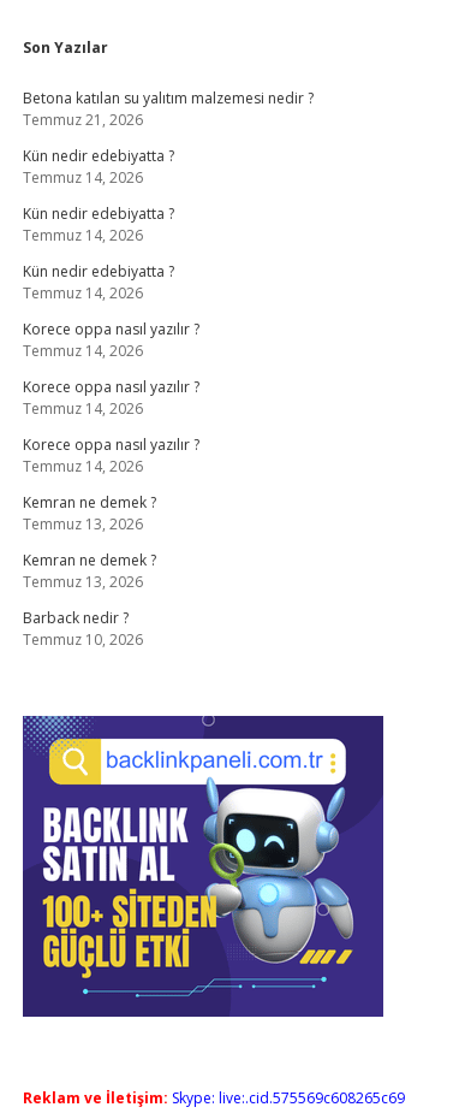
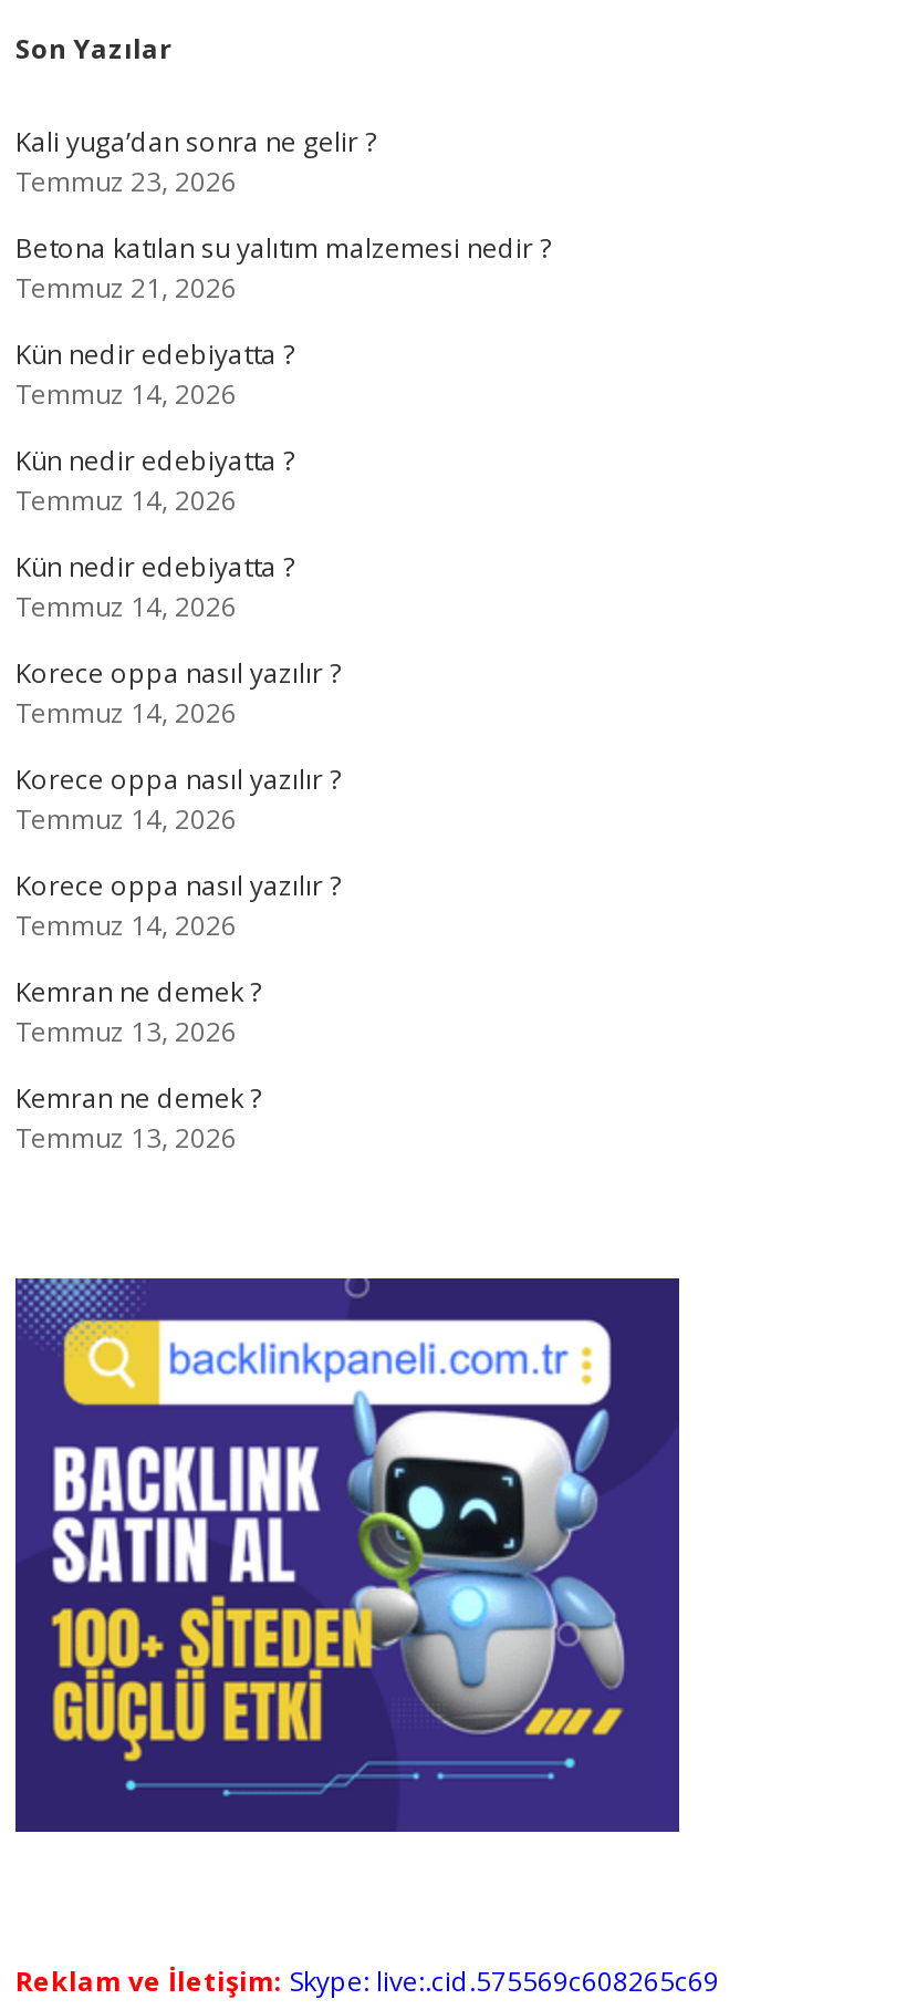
none -> [15,123,376,200] Kali yuga’dan sonra ne gelir ? | Temmuz 23, 2026
moved [23,88,314,592] -> [15,229,551,1157]: Betona katılan su yalıtım malzemesi nedir ? | Temmuz 21, 2026 | Kün nedir edebiyatta ? | ... | Kemran ne demek ? | Temmuz 13, 2026
[23,608,143,650] Barback nedir ? | Temmuz 10, 2026 -> none

